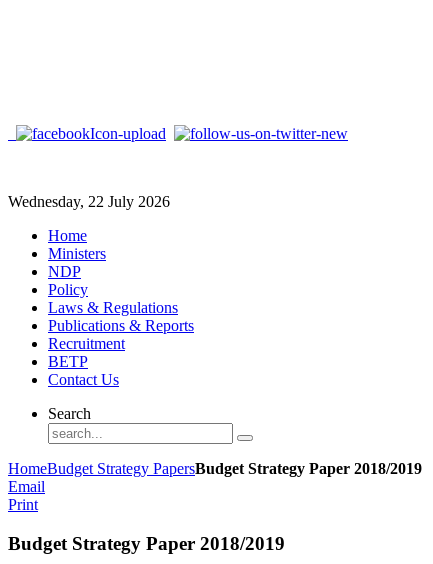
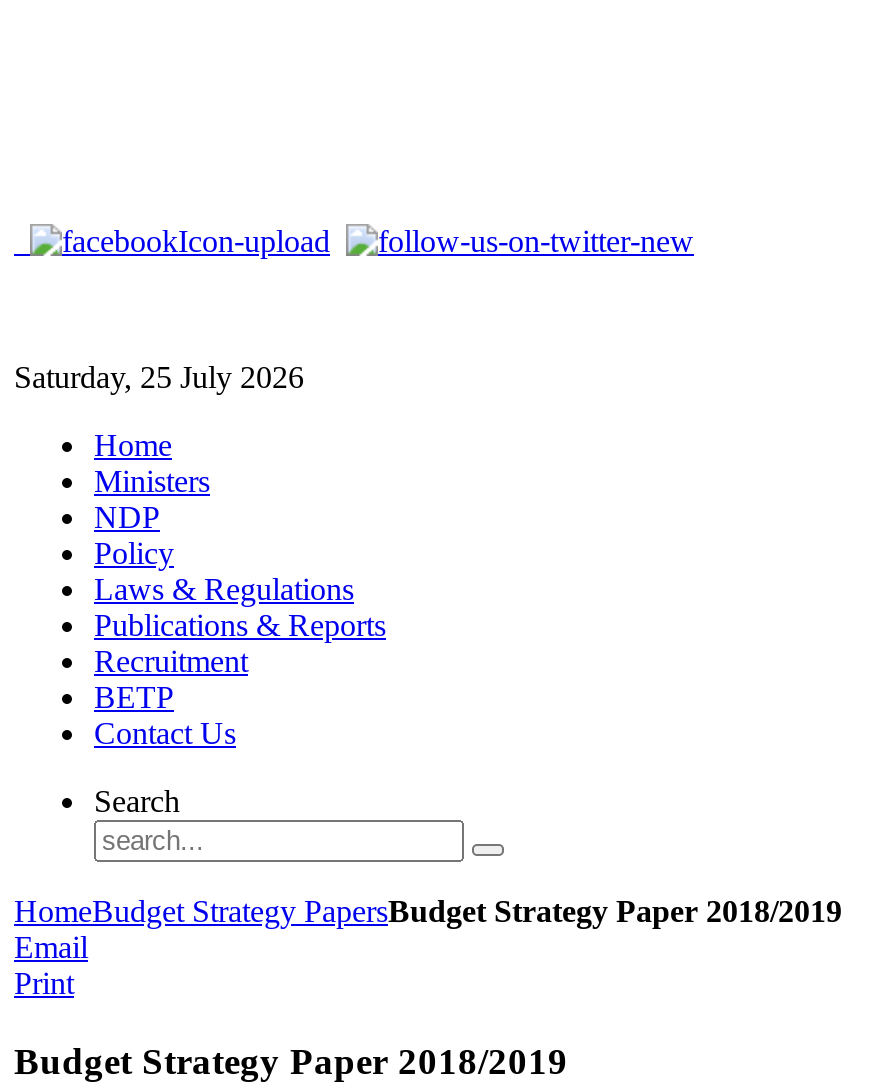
[8,193,170,210] Wednesday, 22 July 2026 -> [14,360,304,394] Saturday, 25 July 2026

